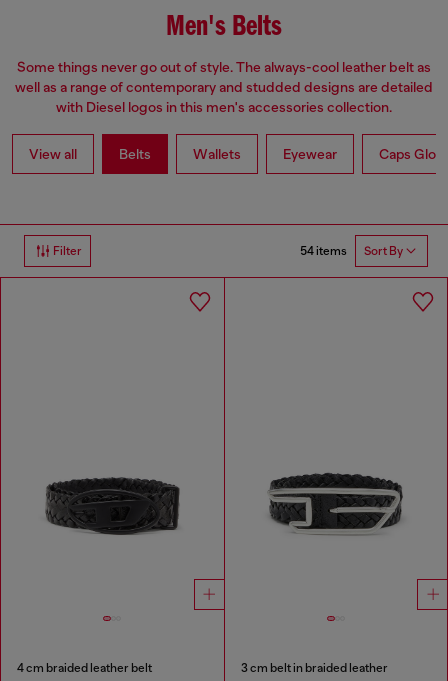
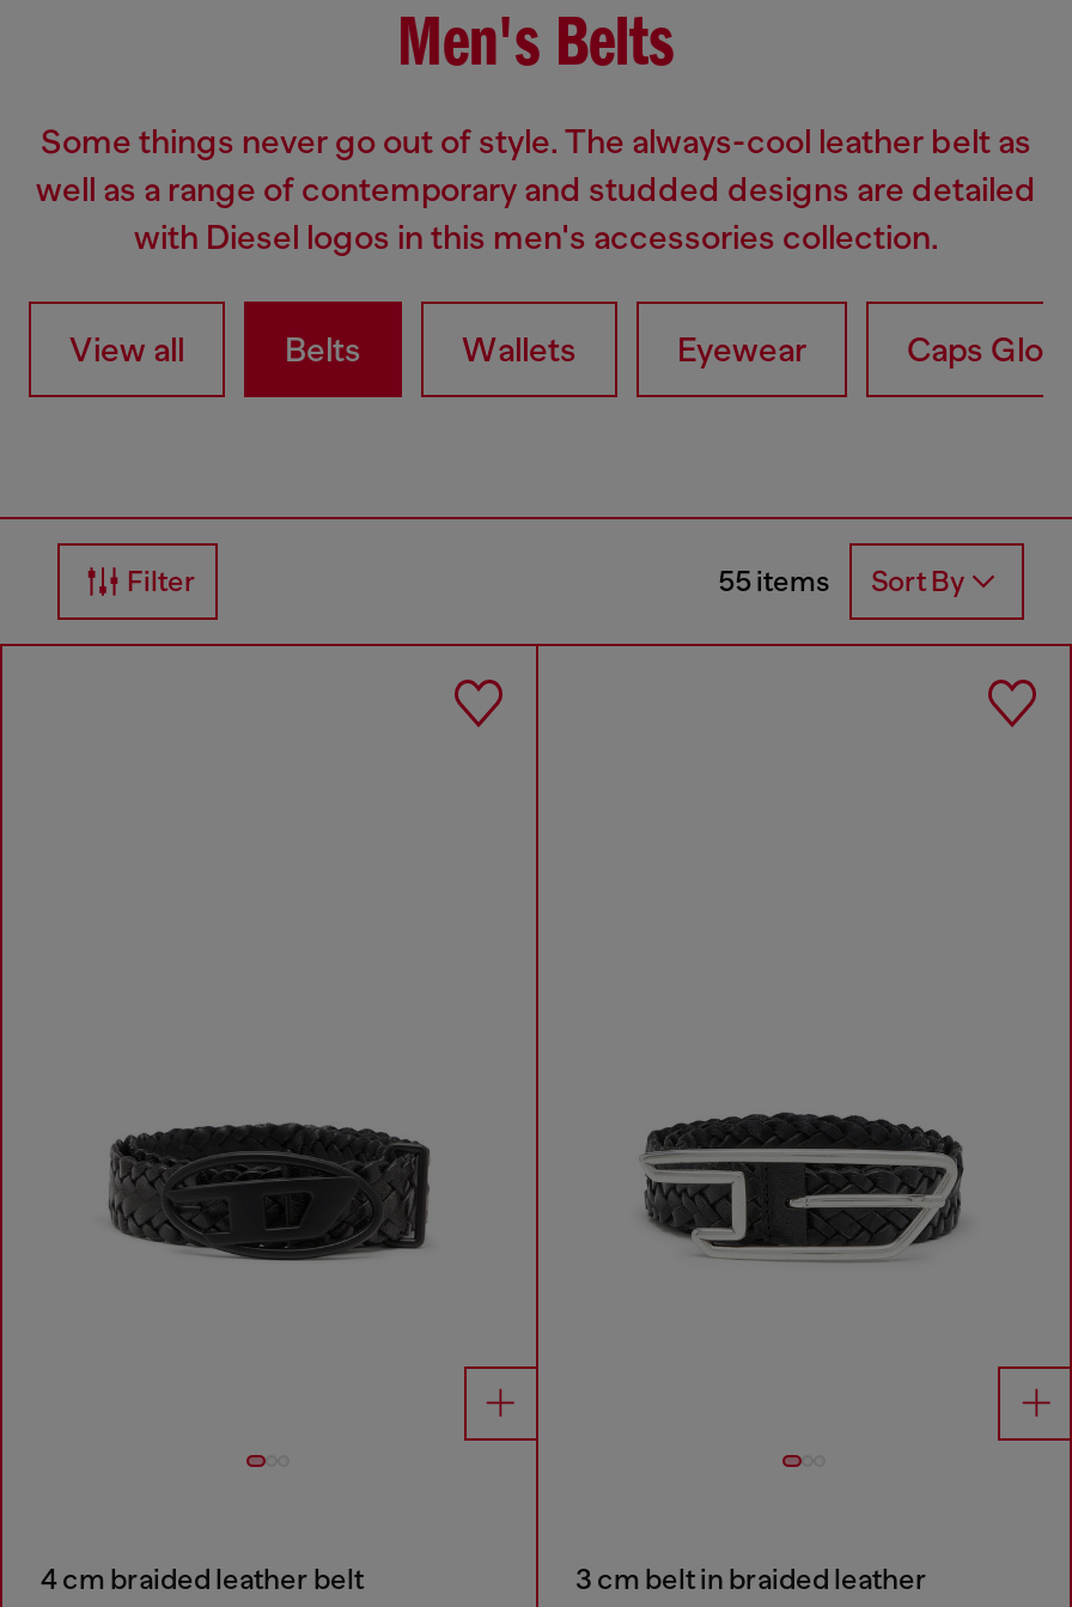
[300,244,403,258] 54 items Sort By -> [718,565,964,599] 55 items Sort By

